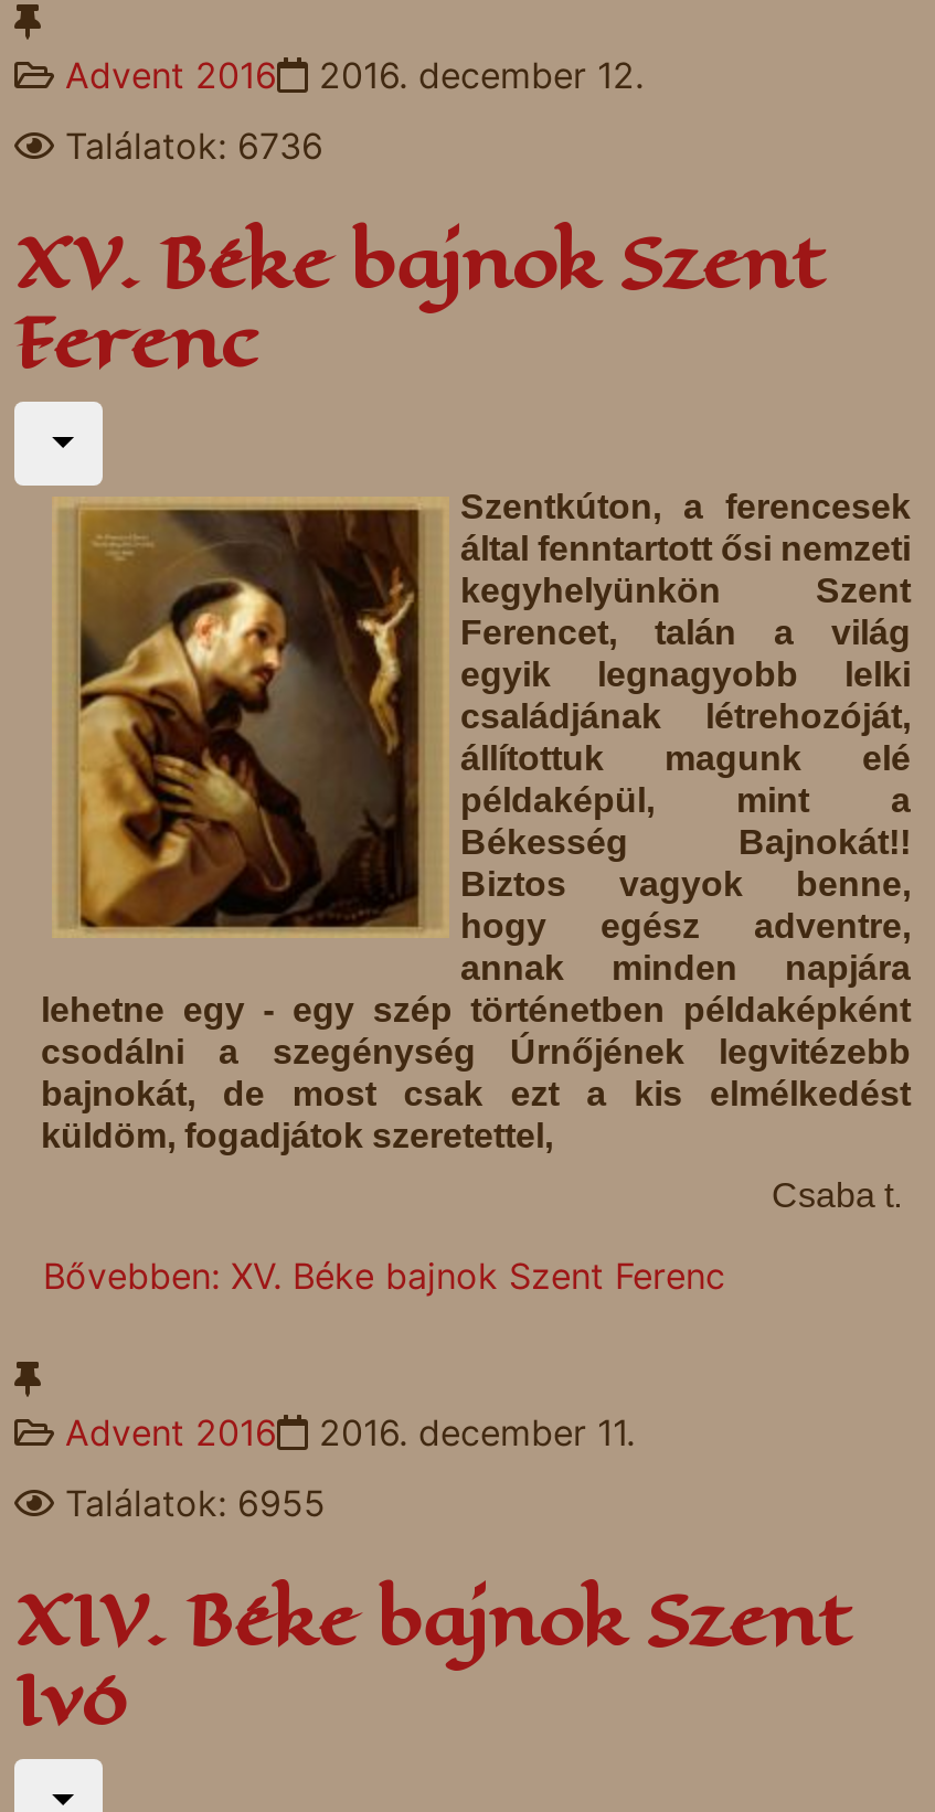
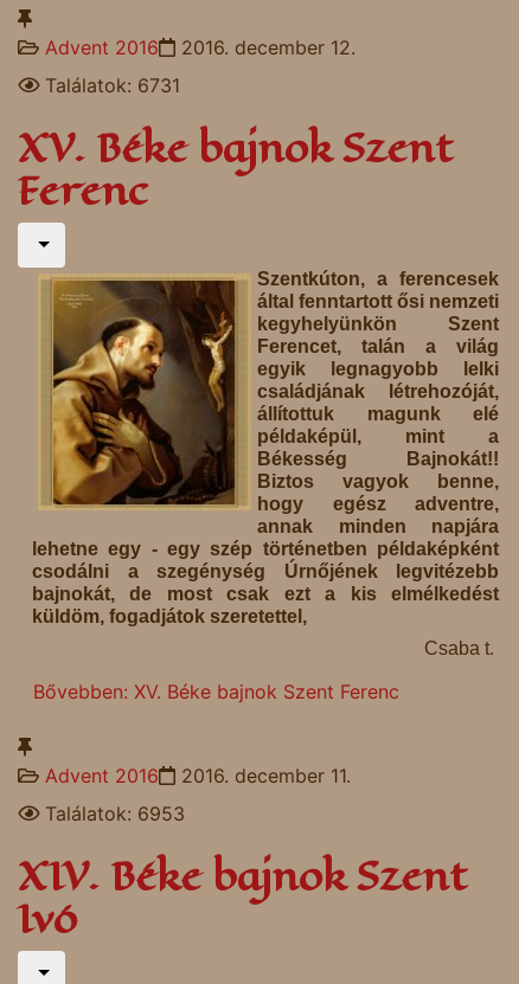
[65,124,323,168] Találatok: 6736 -> [45,73,180,97] Találatok: 6731
[65,1481,326,1525] Találatok: 6955 -> [45,802,185,825] Találatok: 6953

